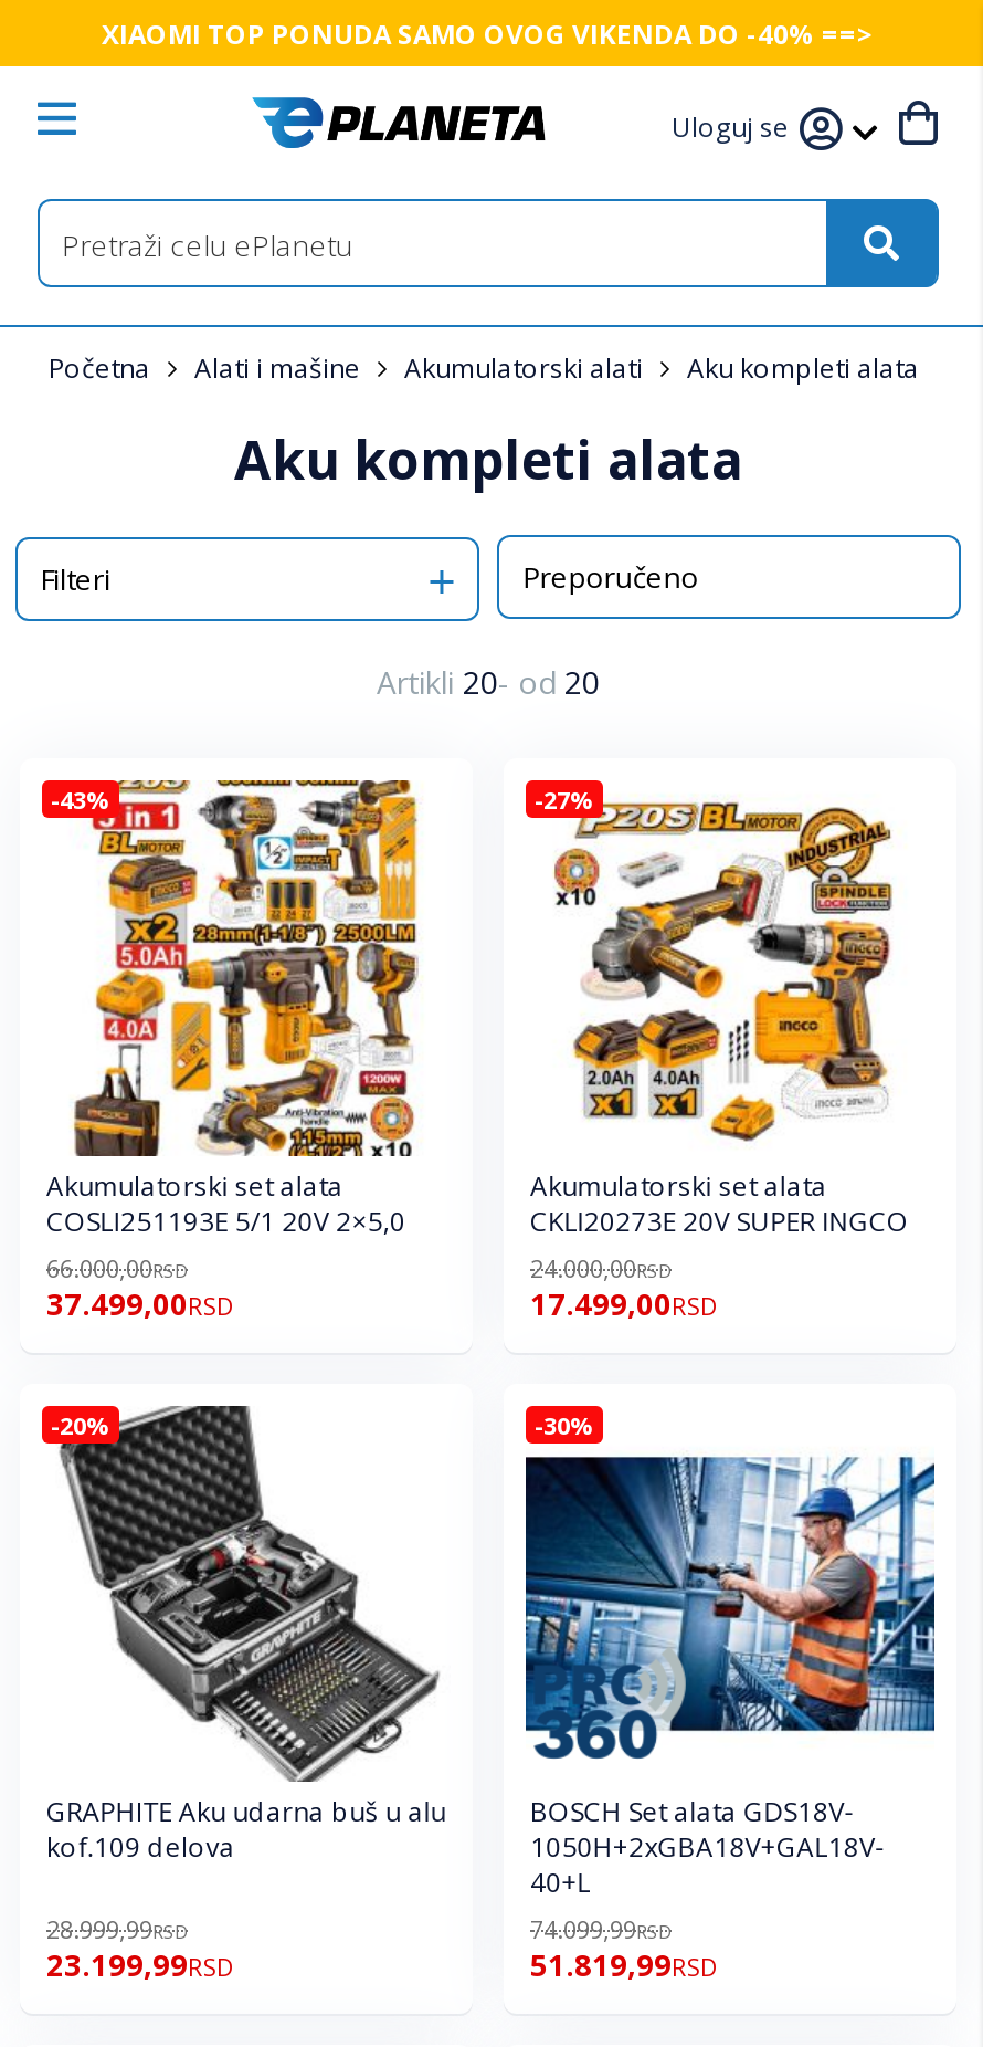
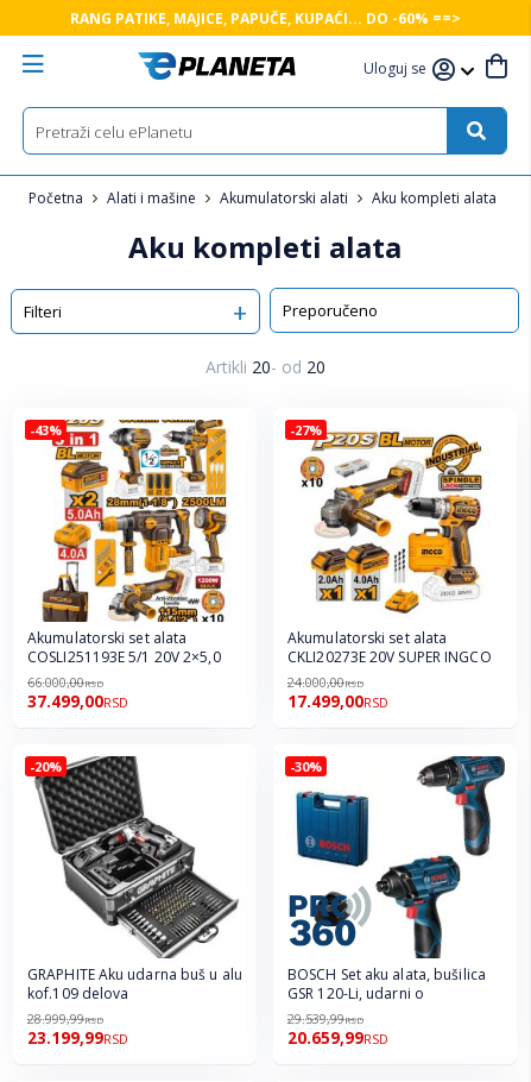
[102,14,875,52] XIAOMI TOP PONUDA SAMO OVOG VIKENDA DO -40% ==> -> [69,8,460,28] RANG PATIKE, MAJICE, PAPUČE, KUPAĆI... DO -60% ==>
[524,1406,937,1985] [image] | BOSCH Set alata GDS18V- | 1050H+2xGBA18V+GAL18V- | 40+L | 74.099,99RSD | 51.819,99RSD -> [285,755,506,1049] [image] | BOSCH Set aku alata, bušilica | GSR 120-Li, udarni o | 29.539,99RSD | 20.659,99RSD

